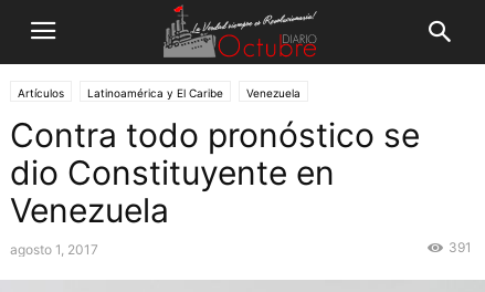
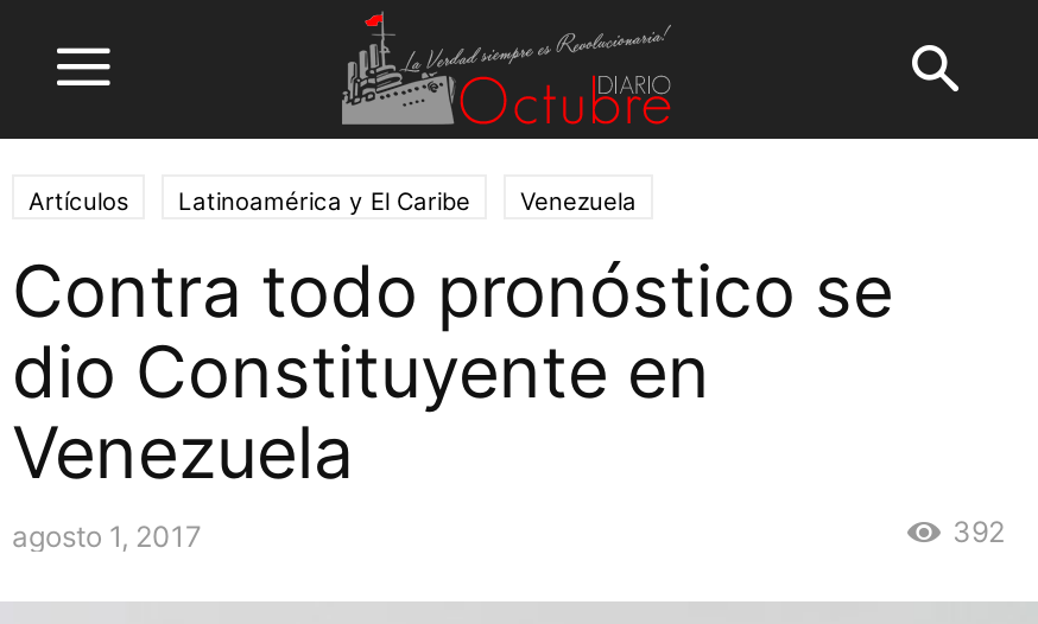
[449,239,472,255] 391 -> [952,514,1005,549] 392

